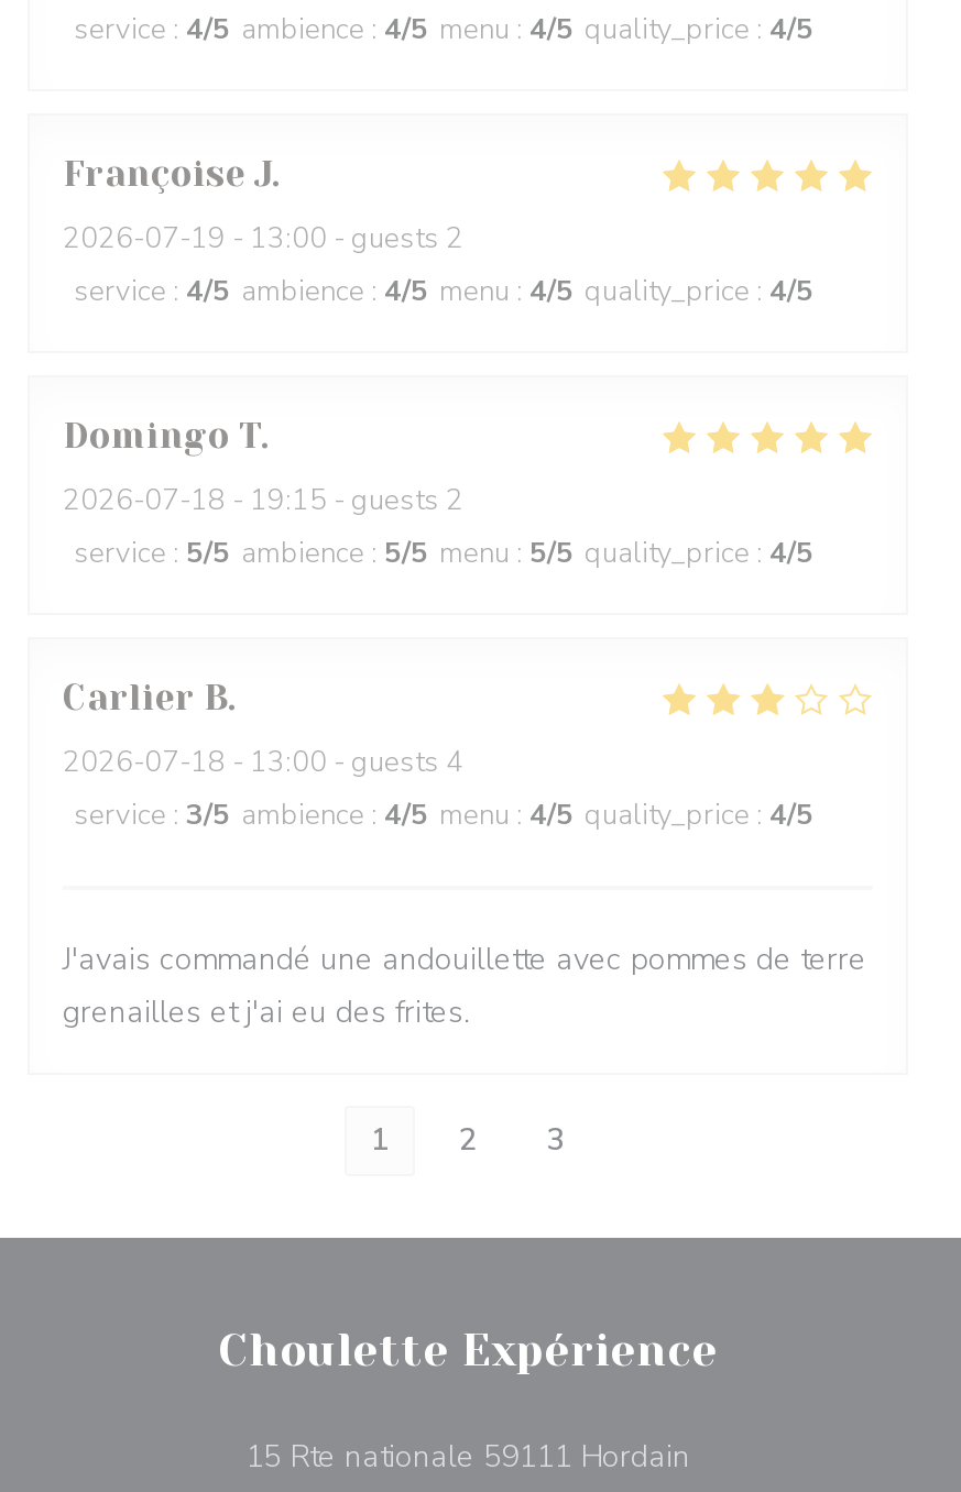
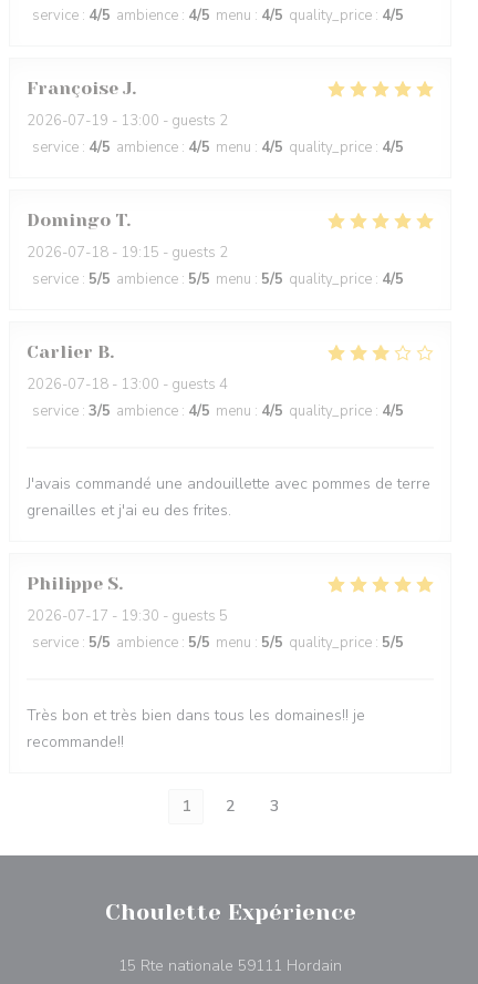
none -> [27,573,404,752] Philippe S | 2026-07-17 - 19:30 - guests 5 | service: 5/5 ambience: 5/5 menu: 5/5 quality_price: 5/5 | Très bon et très bien dans tous les domaines!! je | recommande!!

